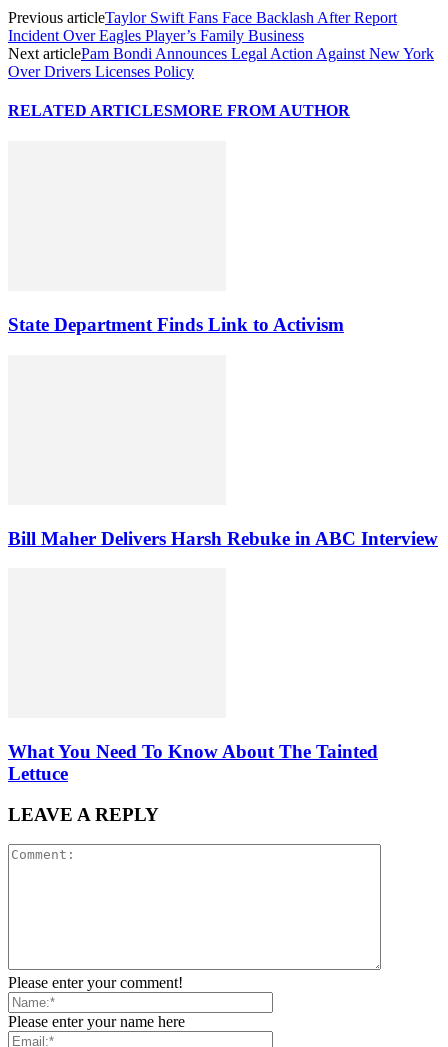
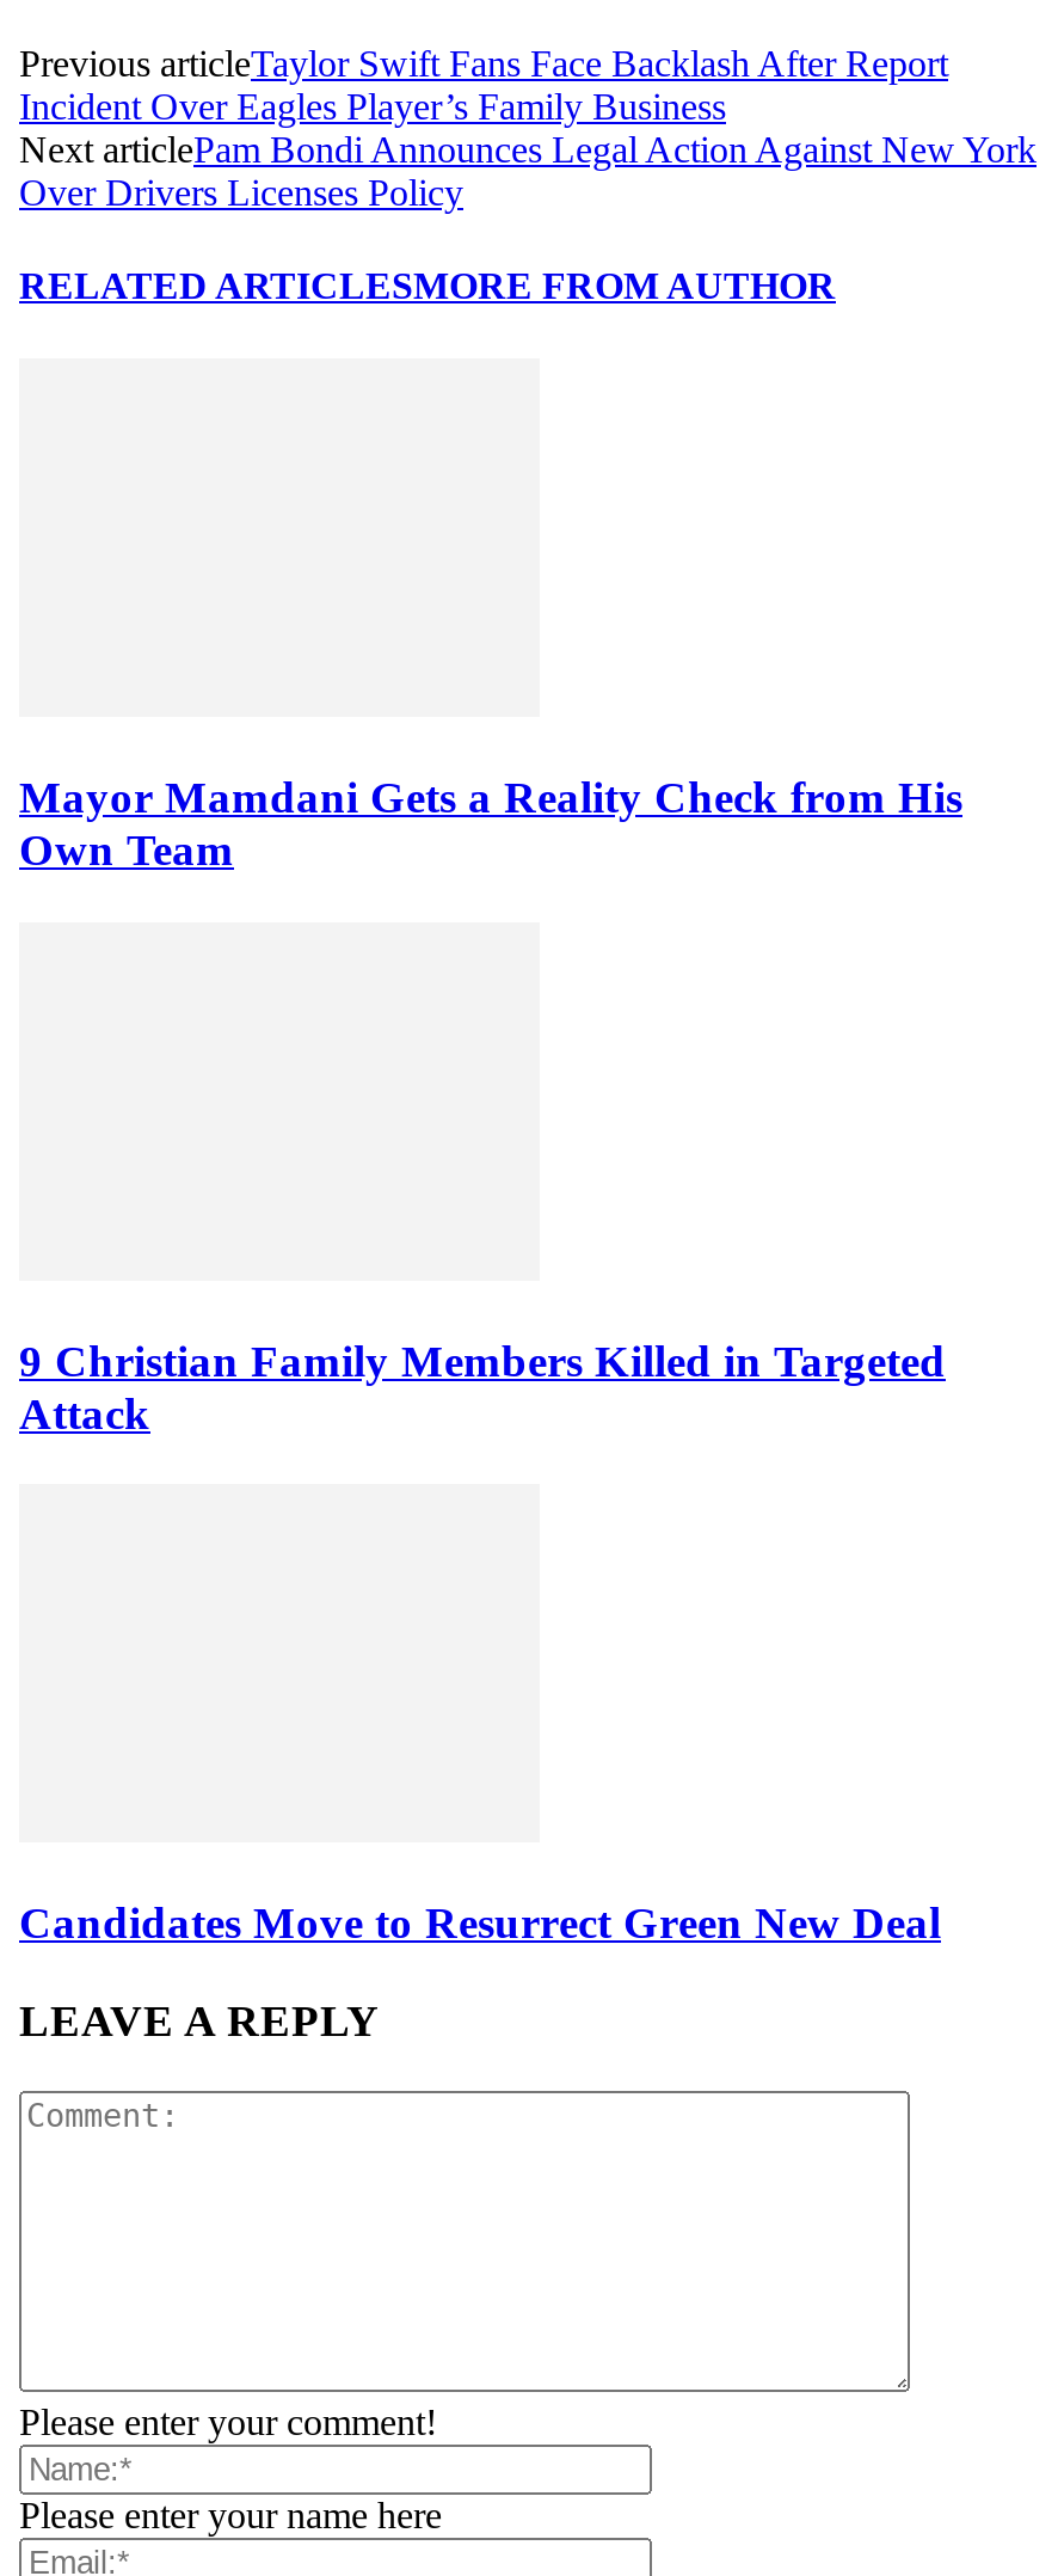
[8,314,344,335] State Department Finds Link to Activism -> [19,772,962,875] Mayor Mamdani Gets a Reality Check from His | Own Team
[8,527,438,548] Bill Maher Delivers Harsh Rebuke in ABC Interview -> [19,1335,946,1437] 9 Christian Family Members Killed in Targeted | Attack
[8,741,378,784] What You Need To Know About The Tainted | Lettuce -> [19,1897,941,1947] Candidates Move to Resurrect Green New Deal

